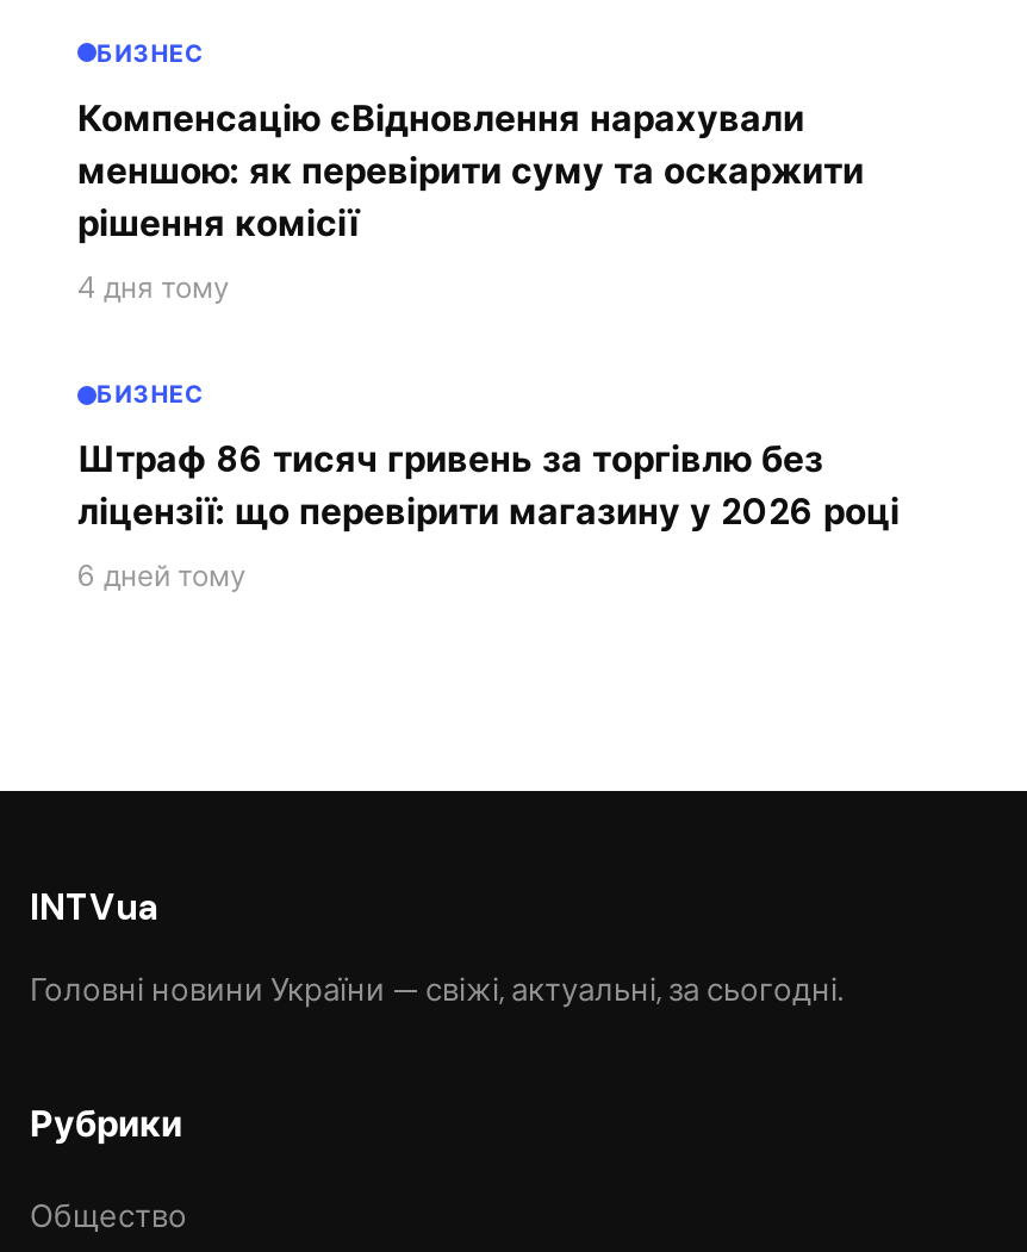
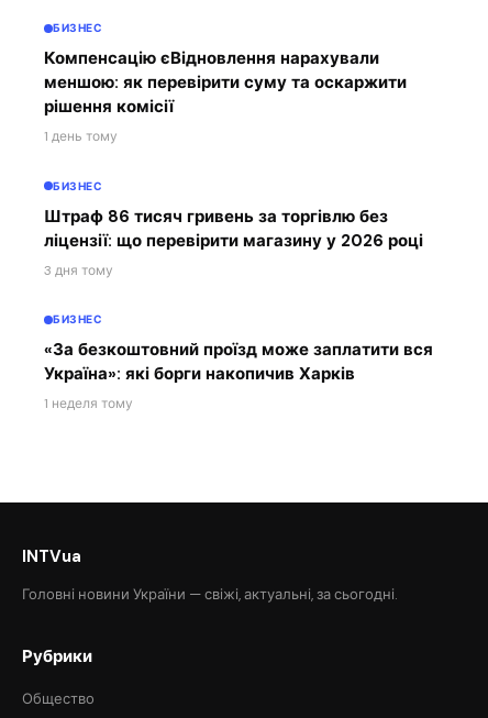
[77,268,230,306] 4 дня тому -> [44,128,118,145] 1 день тому
[77,558,247,596] 6 дней тому -> [44,261,433,412] 3 дня тому | БИЗНЕС | «За безкоштовний проїзд може заплатити вся | Україна»: які борги накопичив Харків | 1 неделя тому

